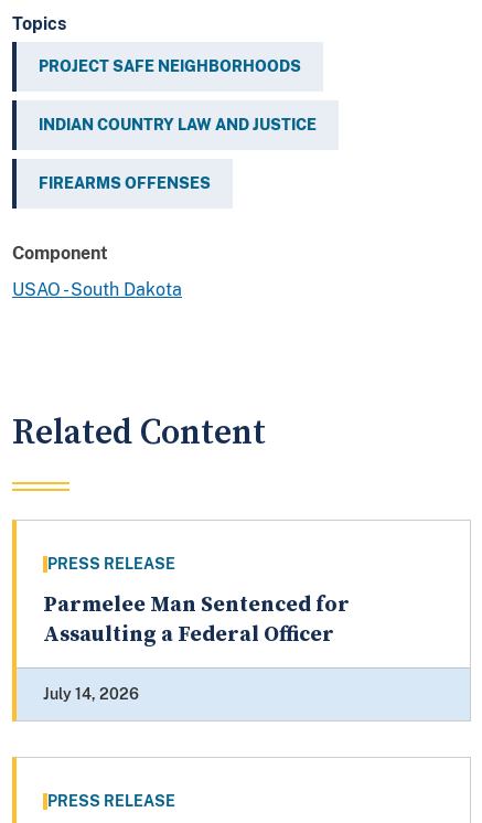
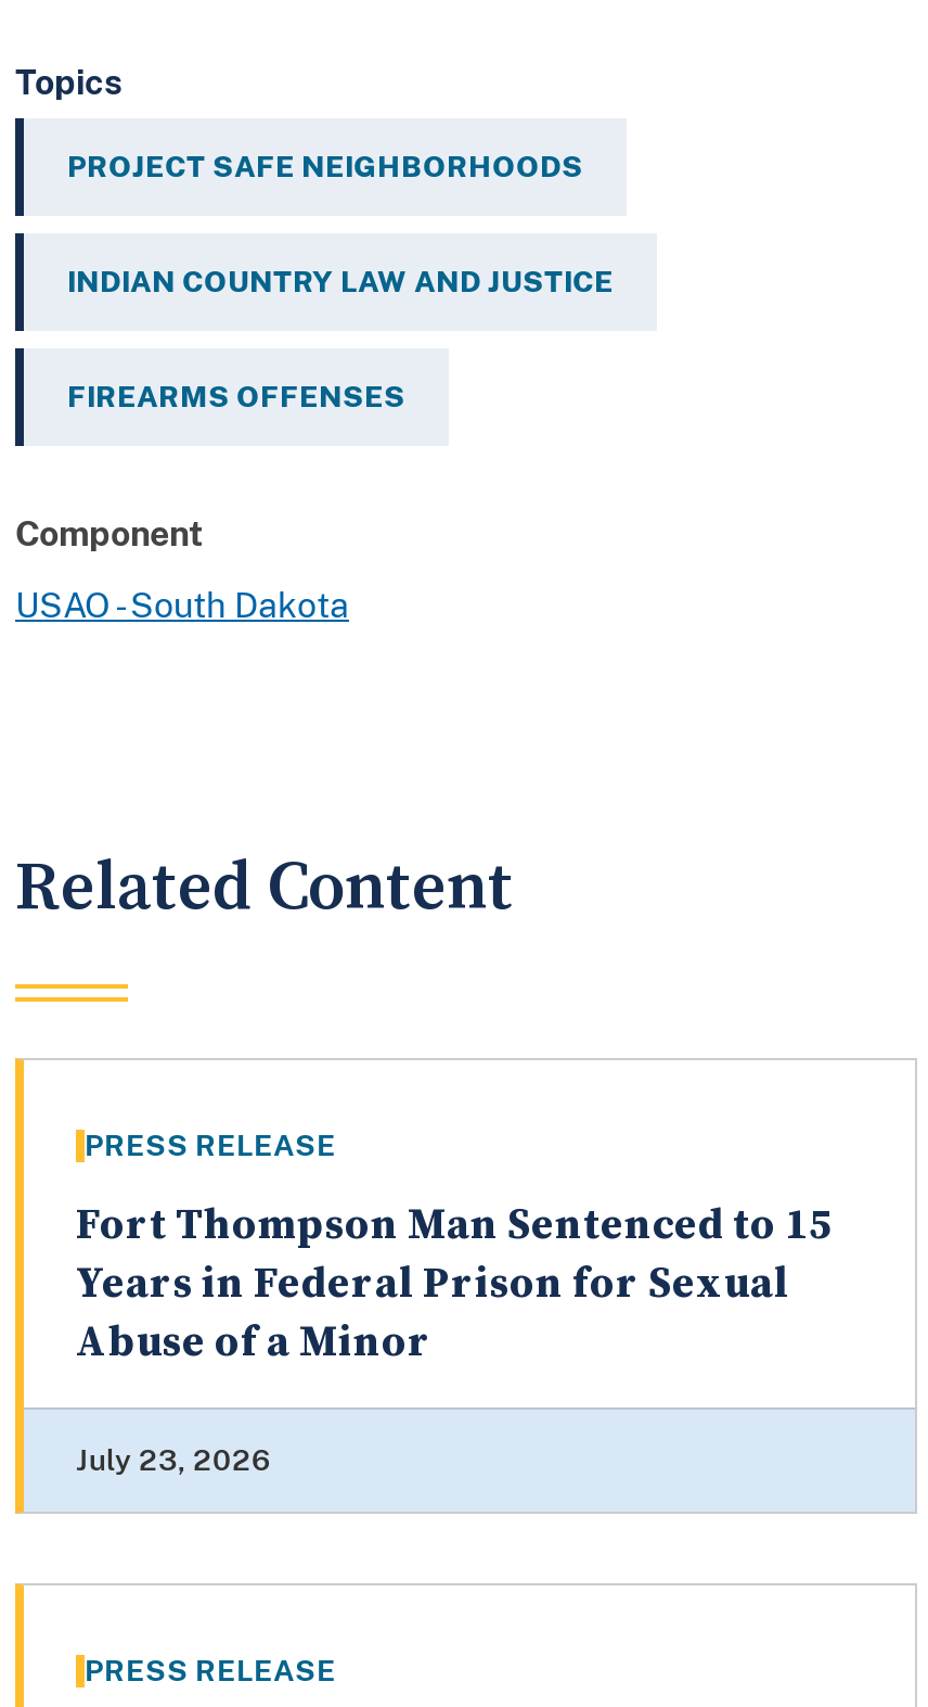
[43,592,350,649] Parmelee Man Sentenced for | Assaulting a Federal Officer -> [76,1200,833,1371] Fort Thompson Man Sentenced to 15 | Years in Federal Prison for Sexual | Abuse of a Minor
[43,685,139,703] July 14, 2026 -> [76,1443,271,1477] July 23, 2026

